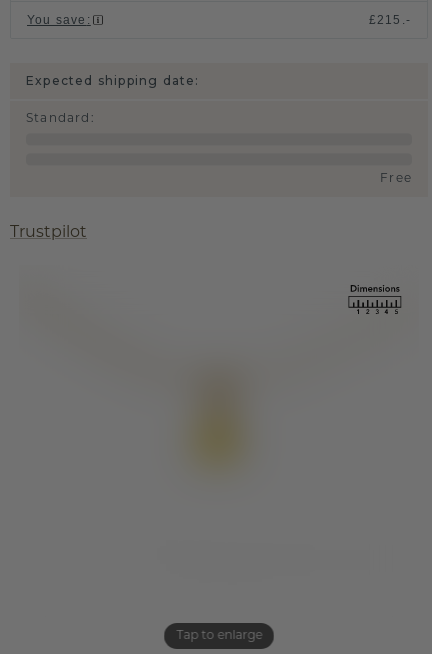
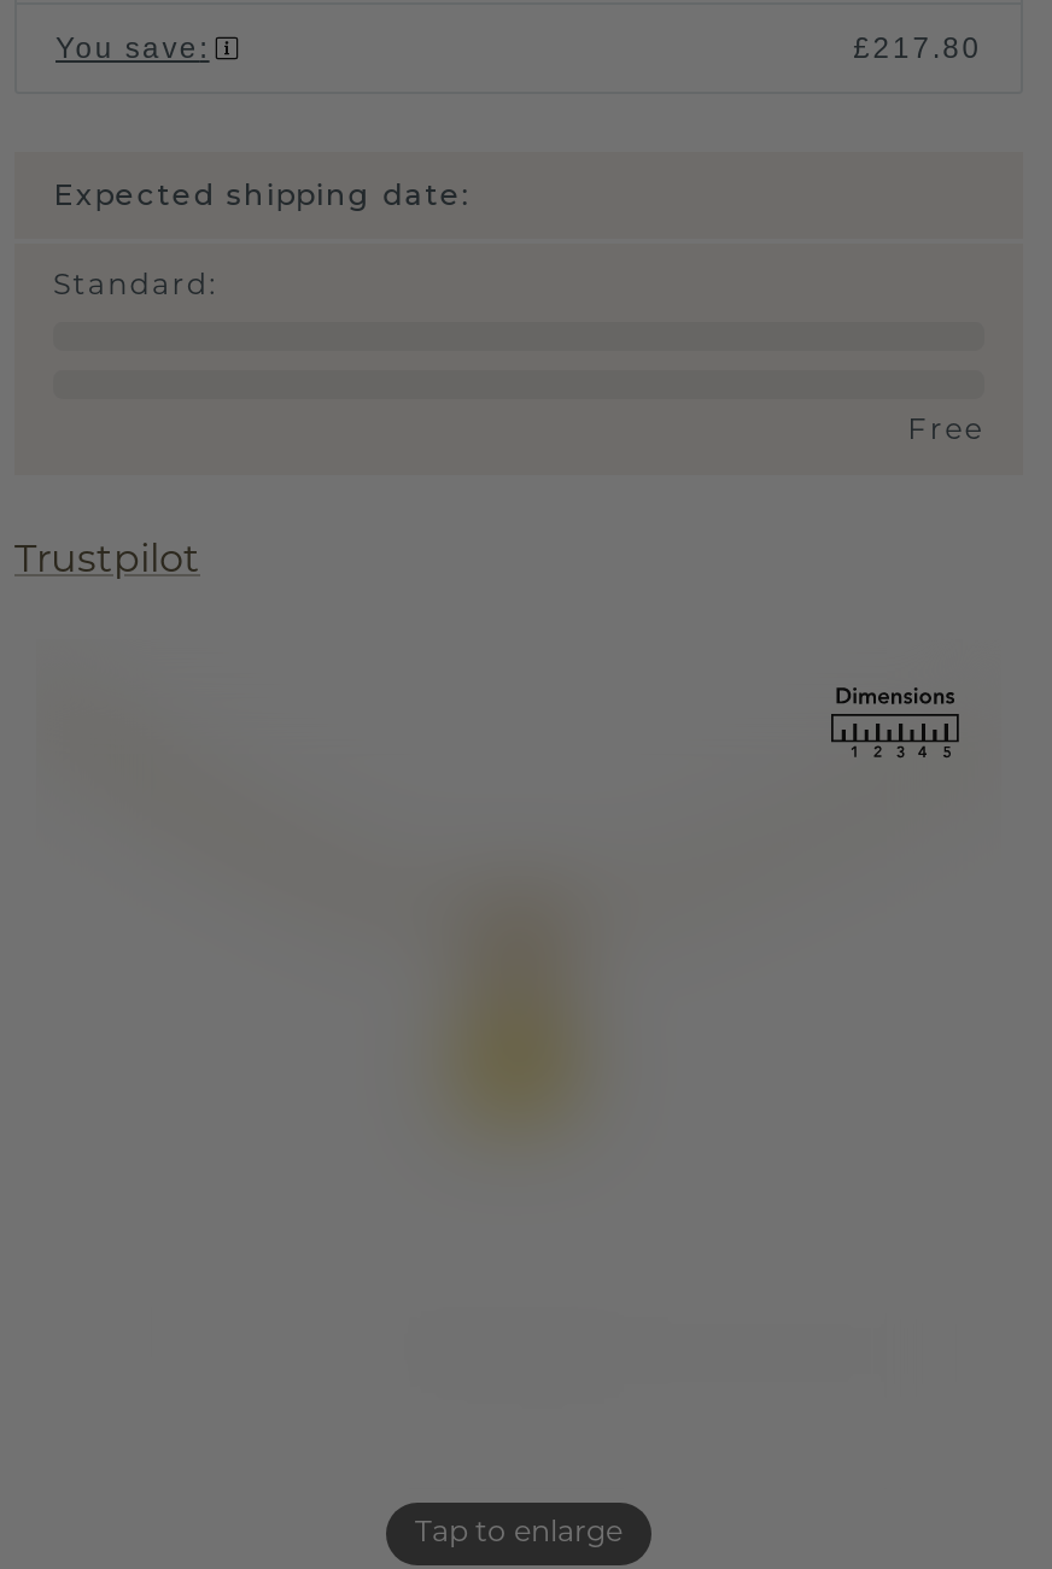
[369,13,411,27] £215.- -> [853,31,982,65] £217.80

